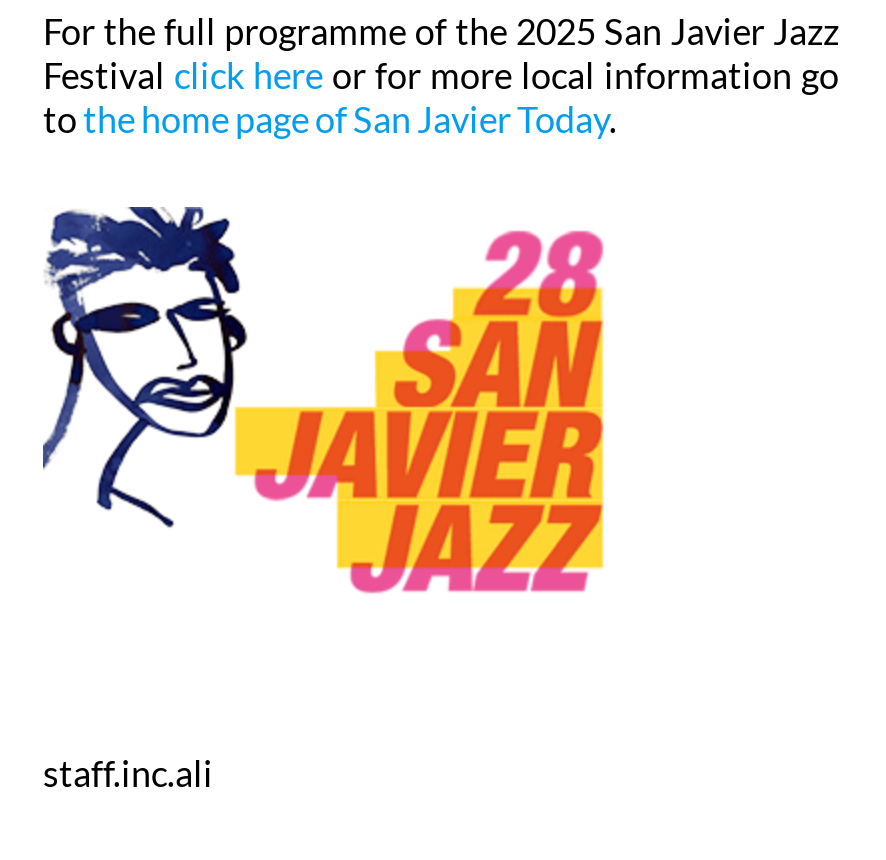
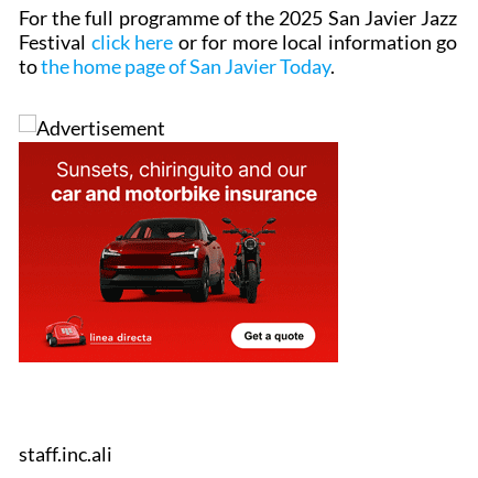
[41,205,623,607] [image] -> [18,120,339,363] [image]

